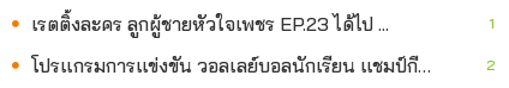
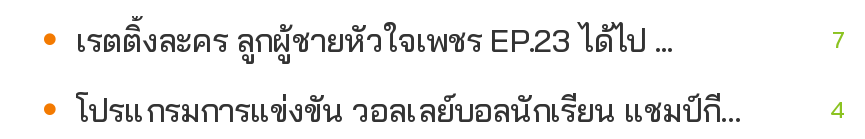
[489,14,495,32] 1 -> [832,24,848,54] 7
[486,56,495,74] 2 -> [830,94,848,124] 4

